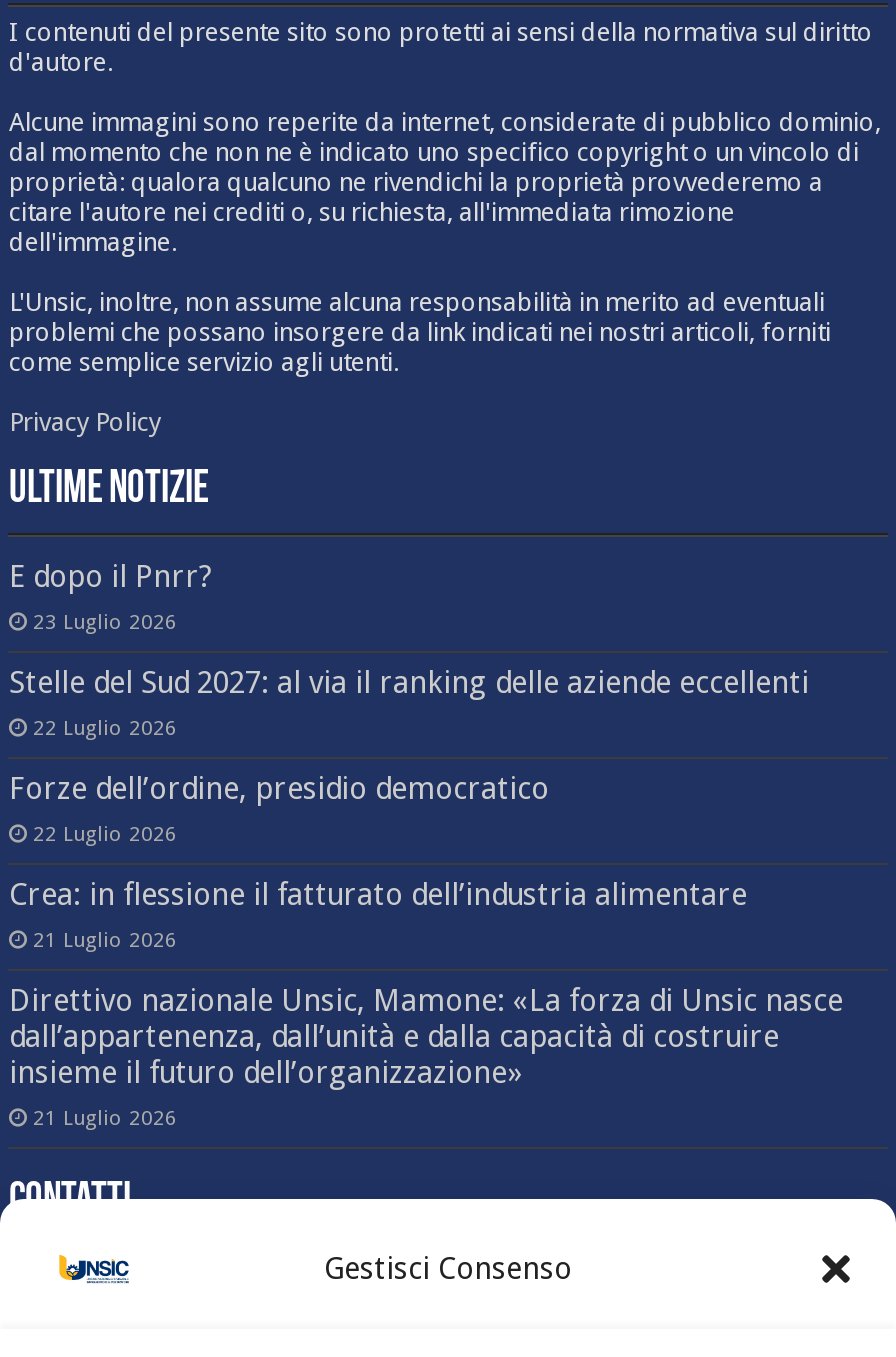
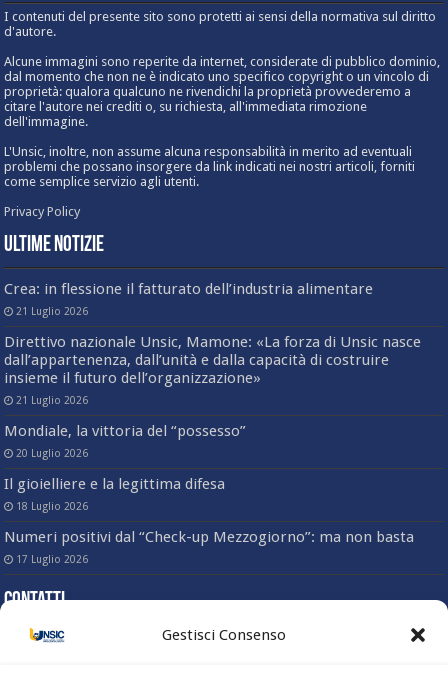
[9,559,809,845] E dopo il Pnrr? | 23 Luglio 2026 | Stelle del Sud 2027: al via il ranking delle aziende eccellenti | 22 Luglio 2026 | Forze dell’ordine, presidio democratico | 22 Luglio 2026 -> none
moved [9,877,843,1129] -> [4,280,421,406]: Crea: in flessione il fatturato dell’industria alimentare | 21 Luglio 2026 | Direttivo nazionale Unsic, Mamone: «La forza di Unsic nasce | dall’appartenenza, dall’unità e dalla capacità di costruire | insieme il futuro dell’organizzazione» | 21 Luglio 2026
none -> [4,422,414,565] Mondiale, la vittoria del “possesso” | 20 Luglio 2026 | Il gioielliere e la legittima difesa | 18 Luglio 2026 | Numeri positivi dal “Check-up Mezzogiorno”: ma non basta | 17 Luglio 2026

